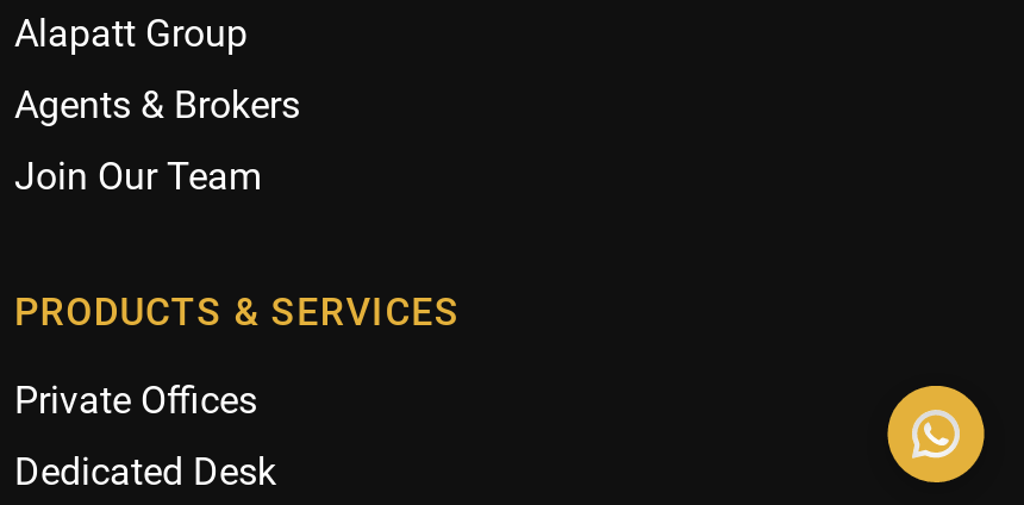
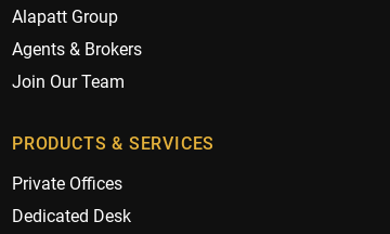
[883,382,988,485] [image] -> none

